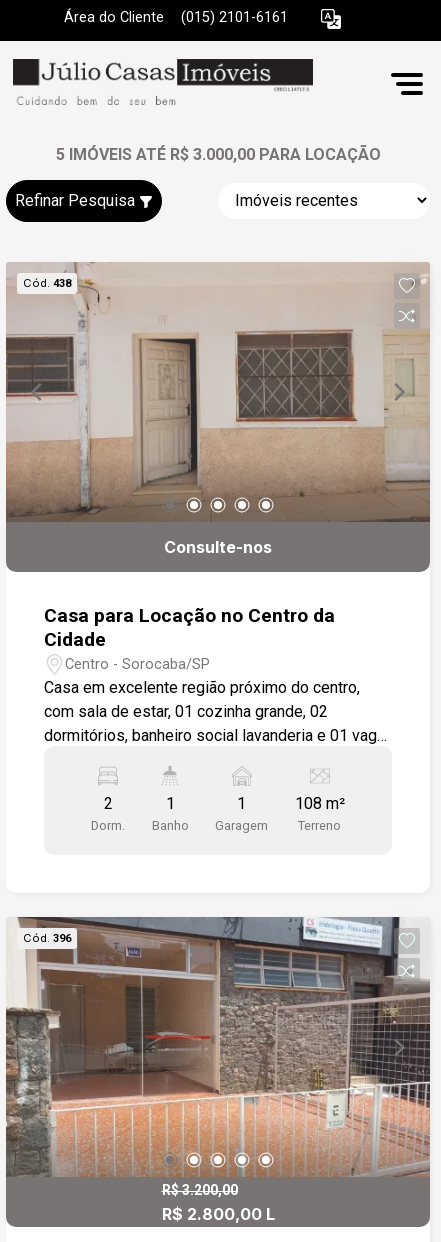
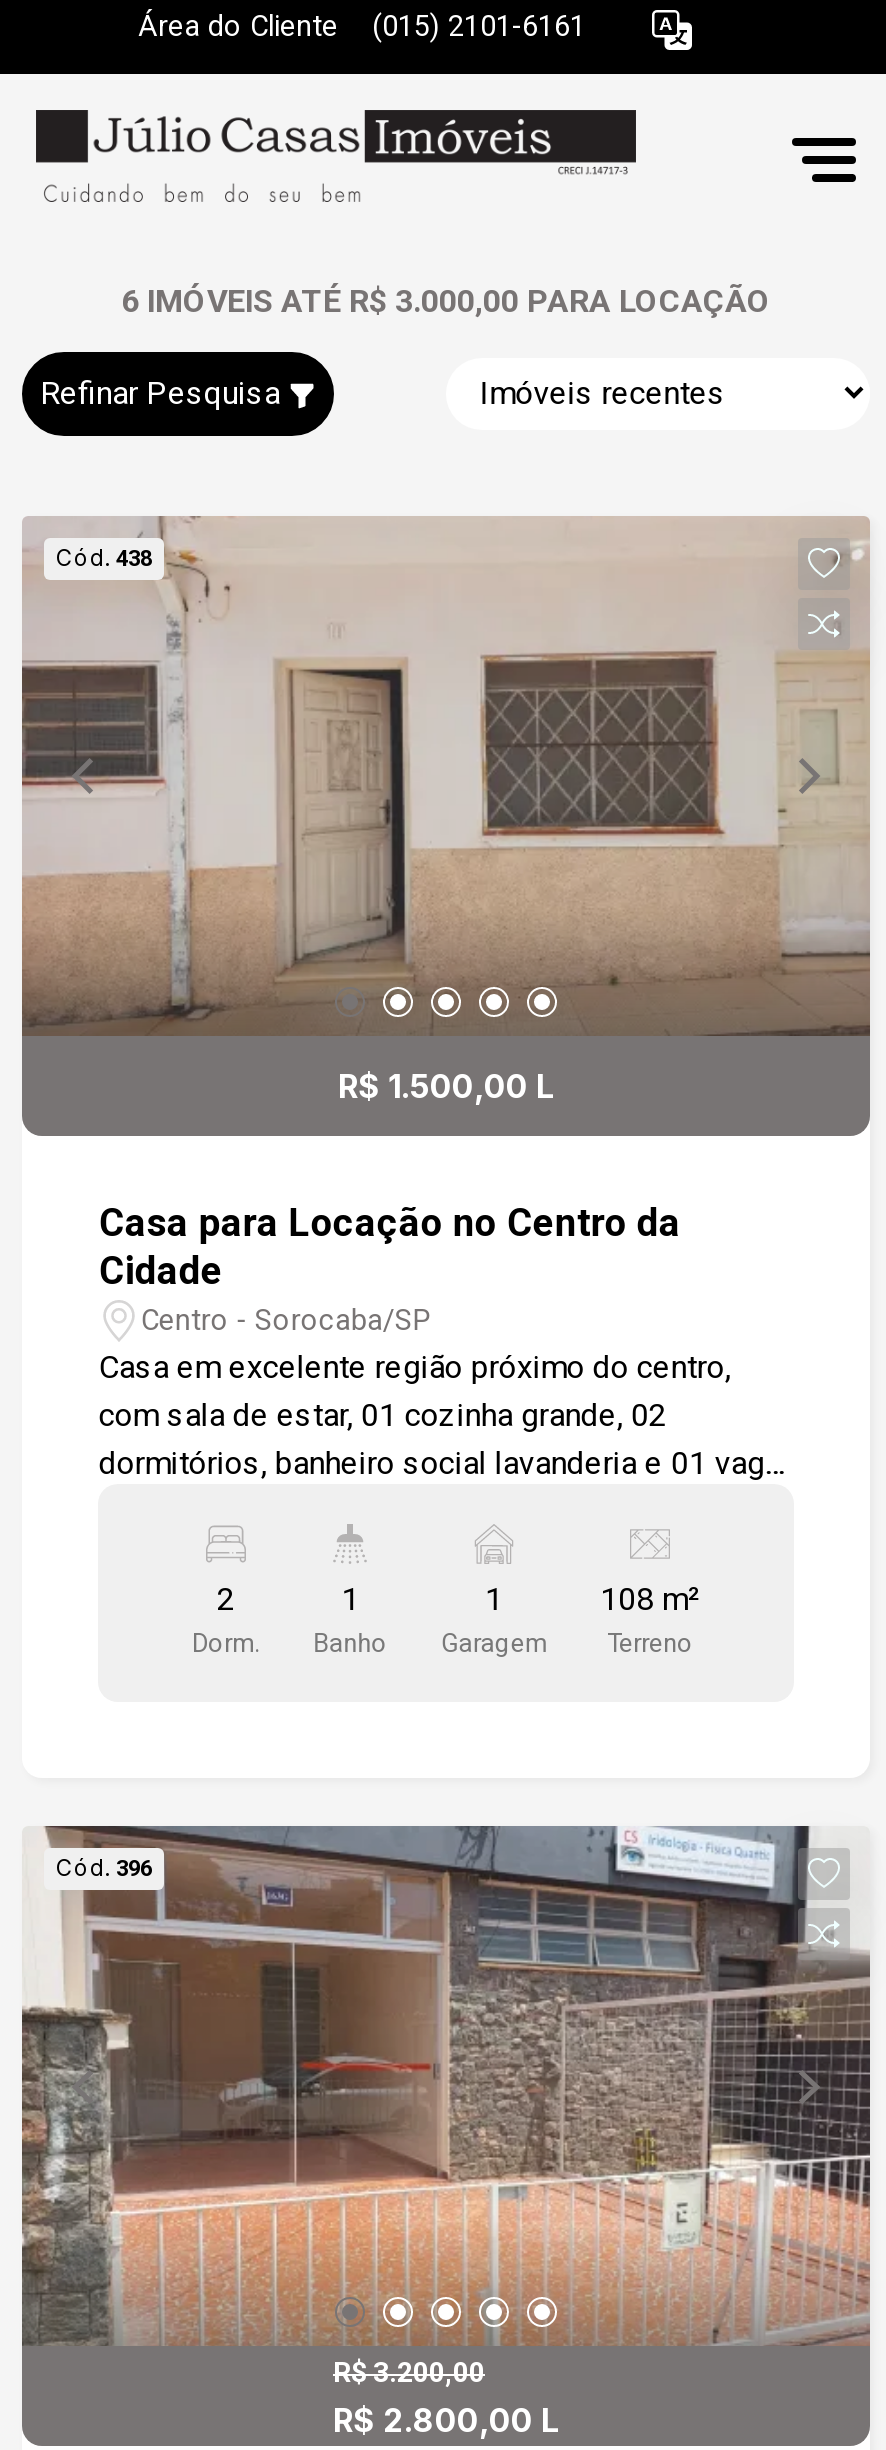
[55,145,380,164] 5 IMÓVEIS ATÉ R$ 3.000,00 PARA LOCAÇÃO -> [121,282,771,320] 6 IMÓVEIS ATÉ R$ 3.000,00 PARA LOCAÇÃO
[164,537,272,557] Consulte-nos -> [338,1066,554,1106] R$ 1.500,00 L

